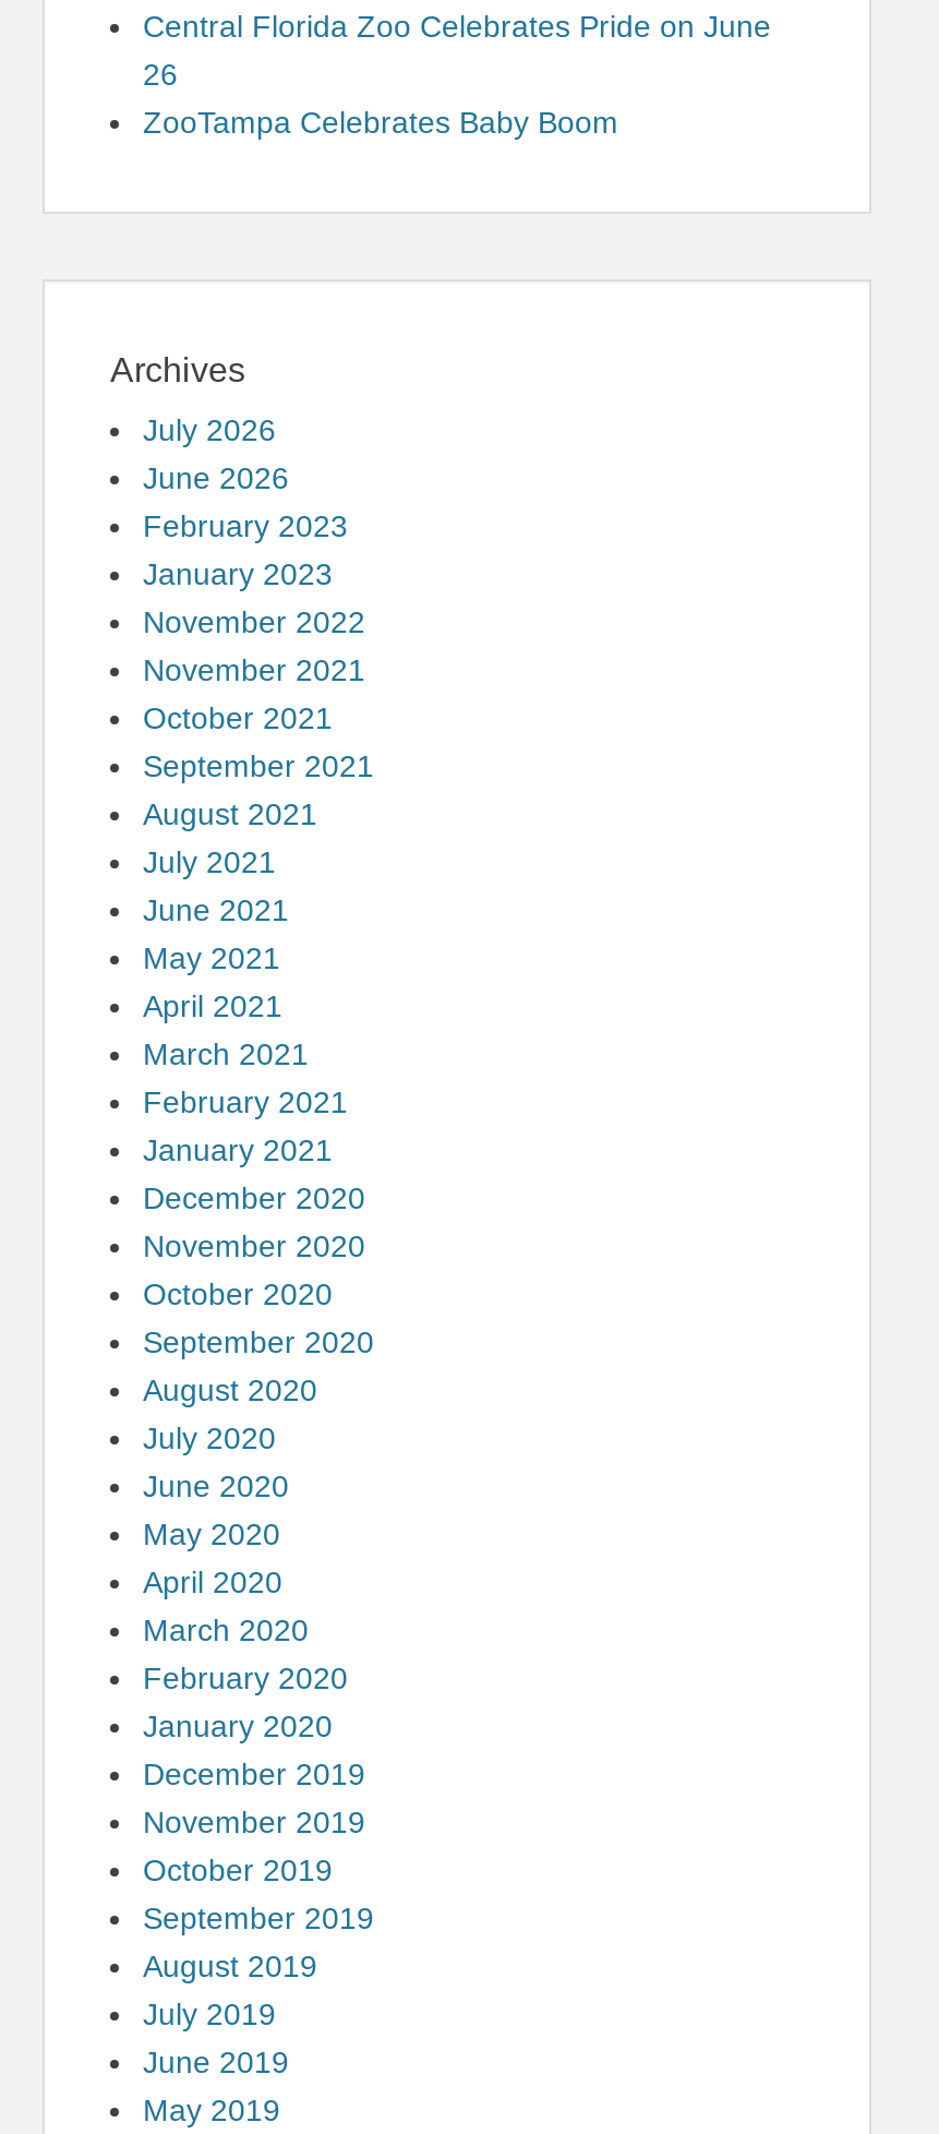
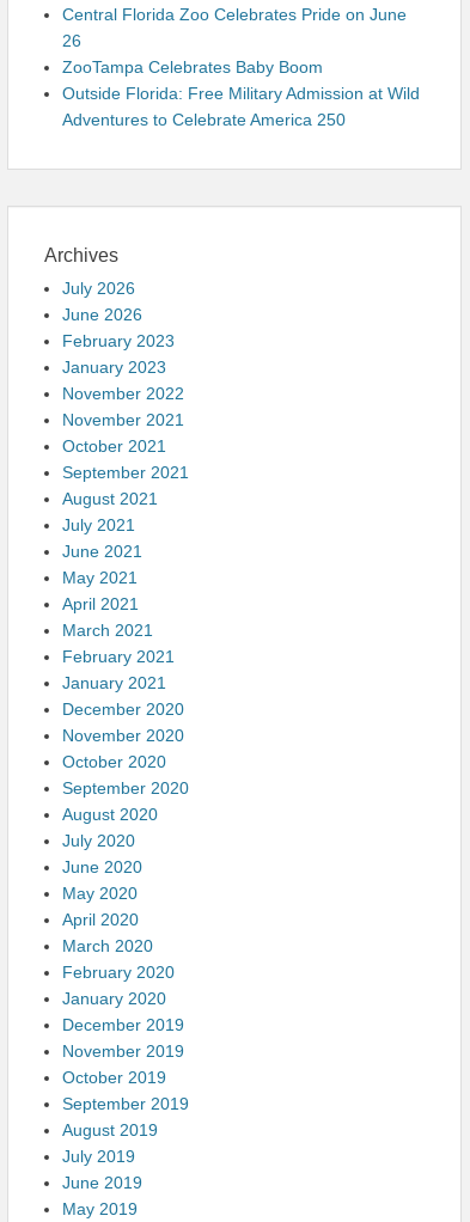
none -> [62,84,420,129] Outside Florida: Free Military Admission at Wild | Adventures to Celebrate America 250

